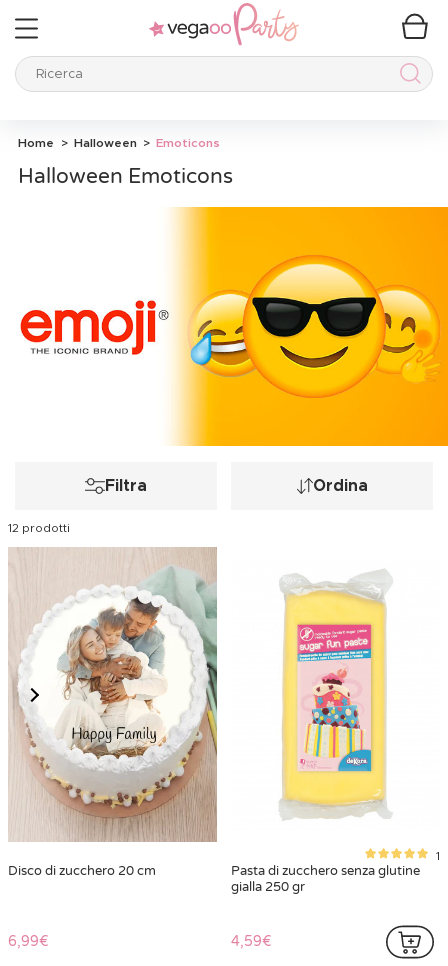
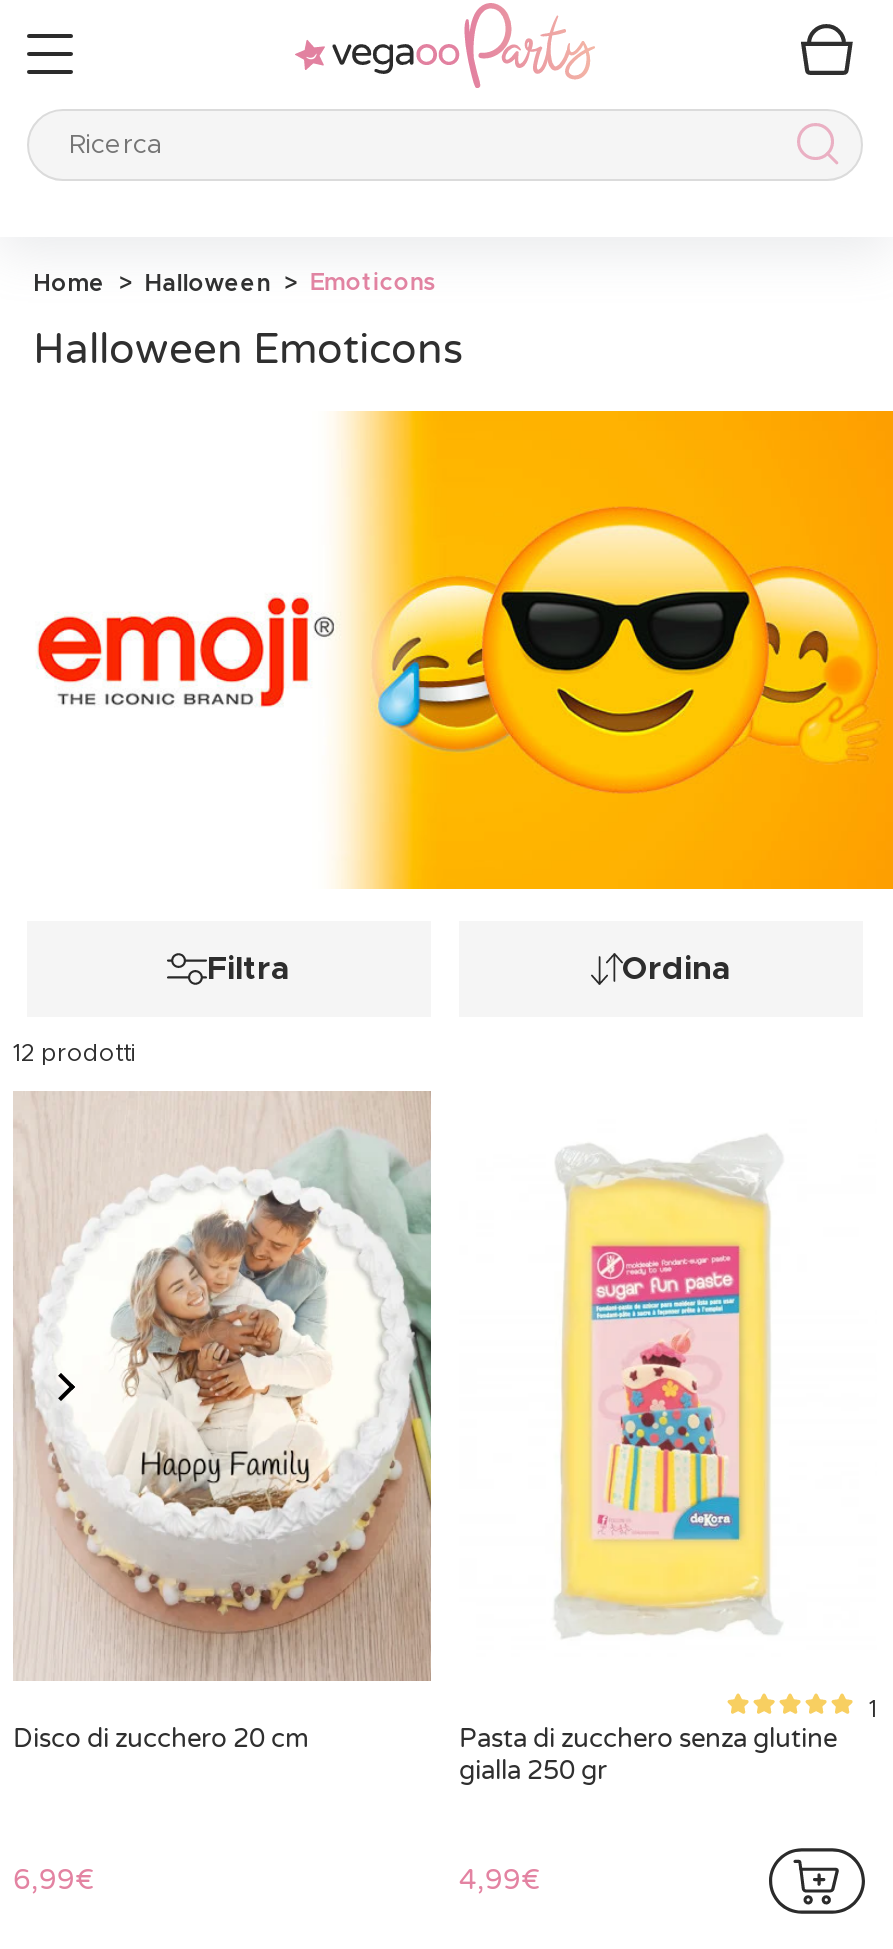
[231,933,272,950] 4,59€ -> [459,1863,541,1897] 4,99€

